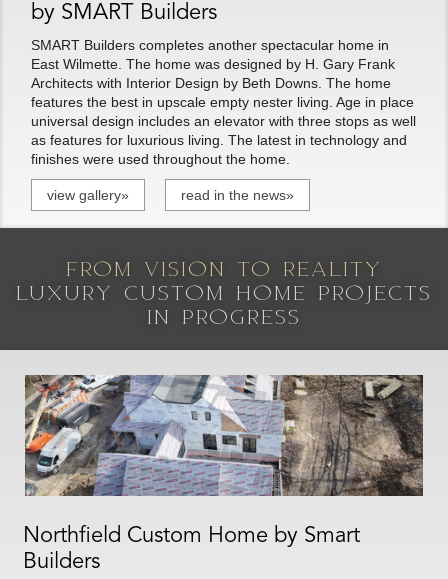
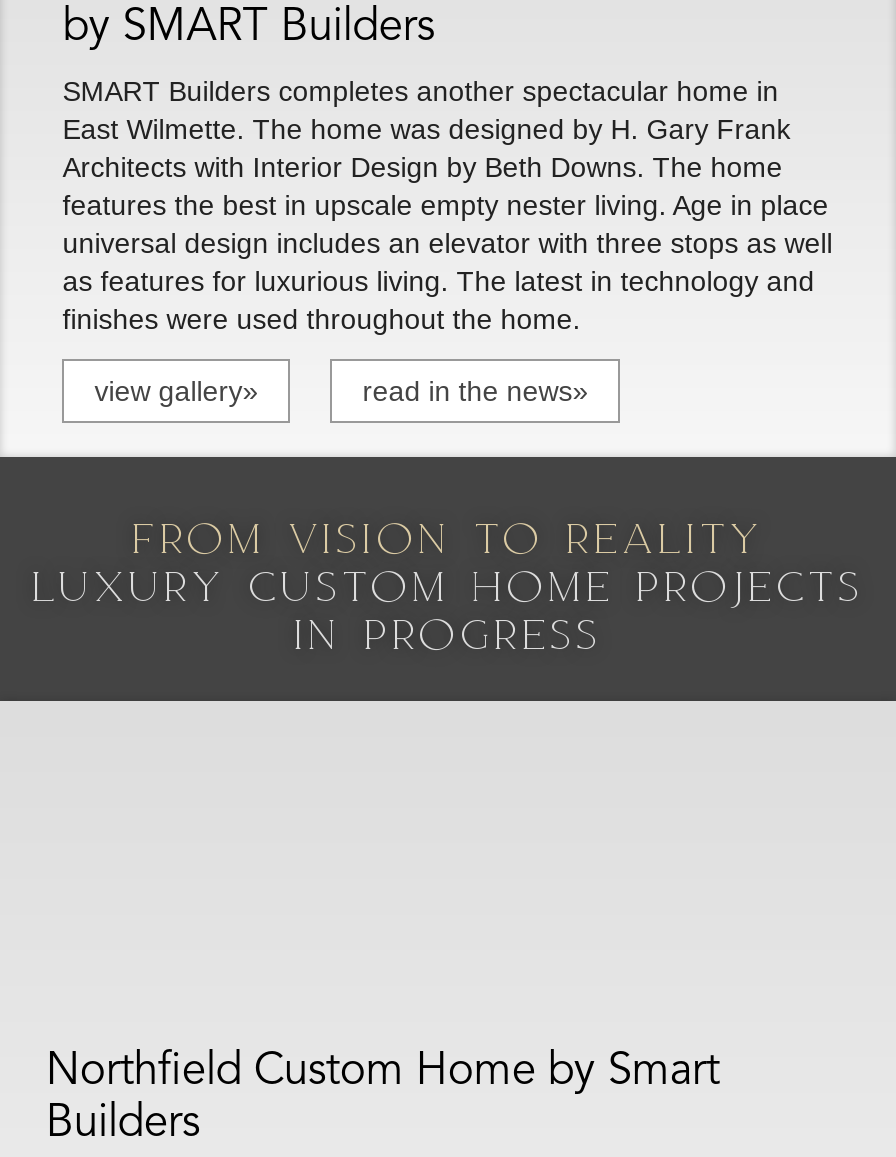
[24,374,424,497] [image] -> none

